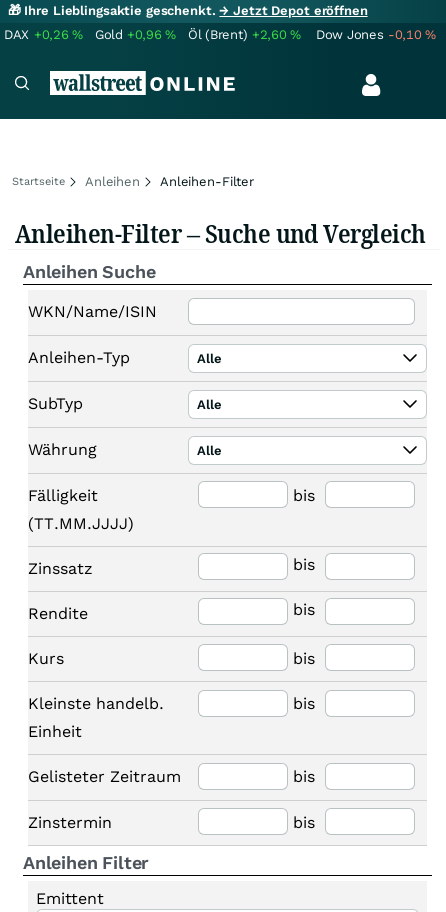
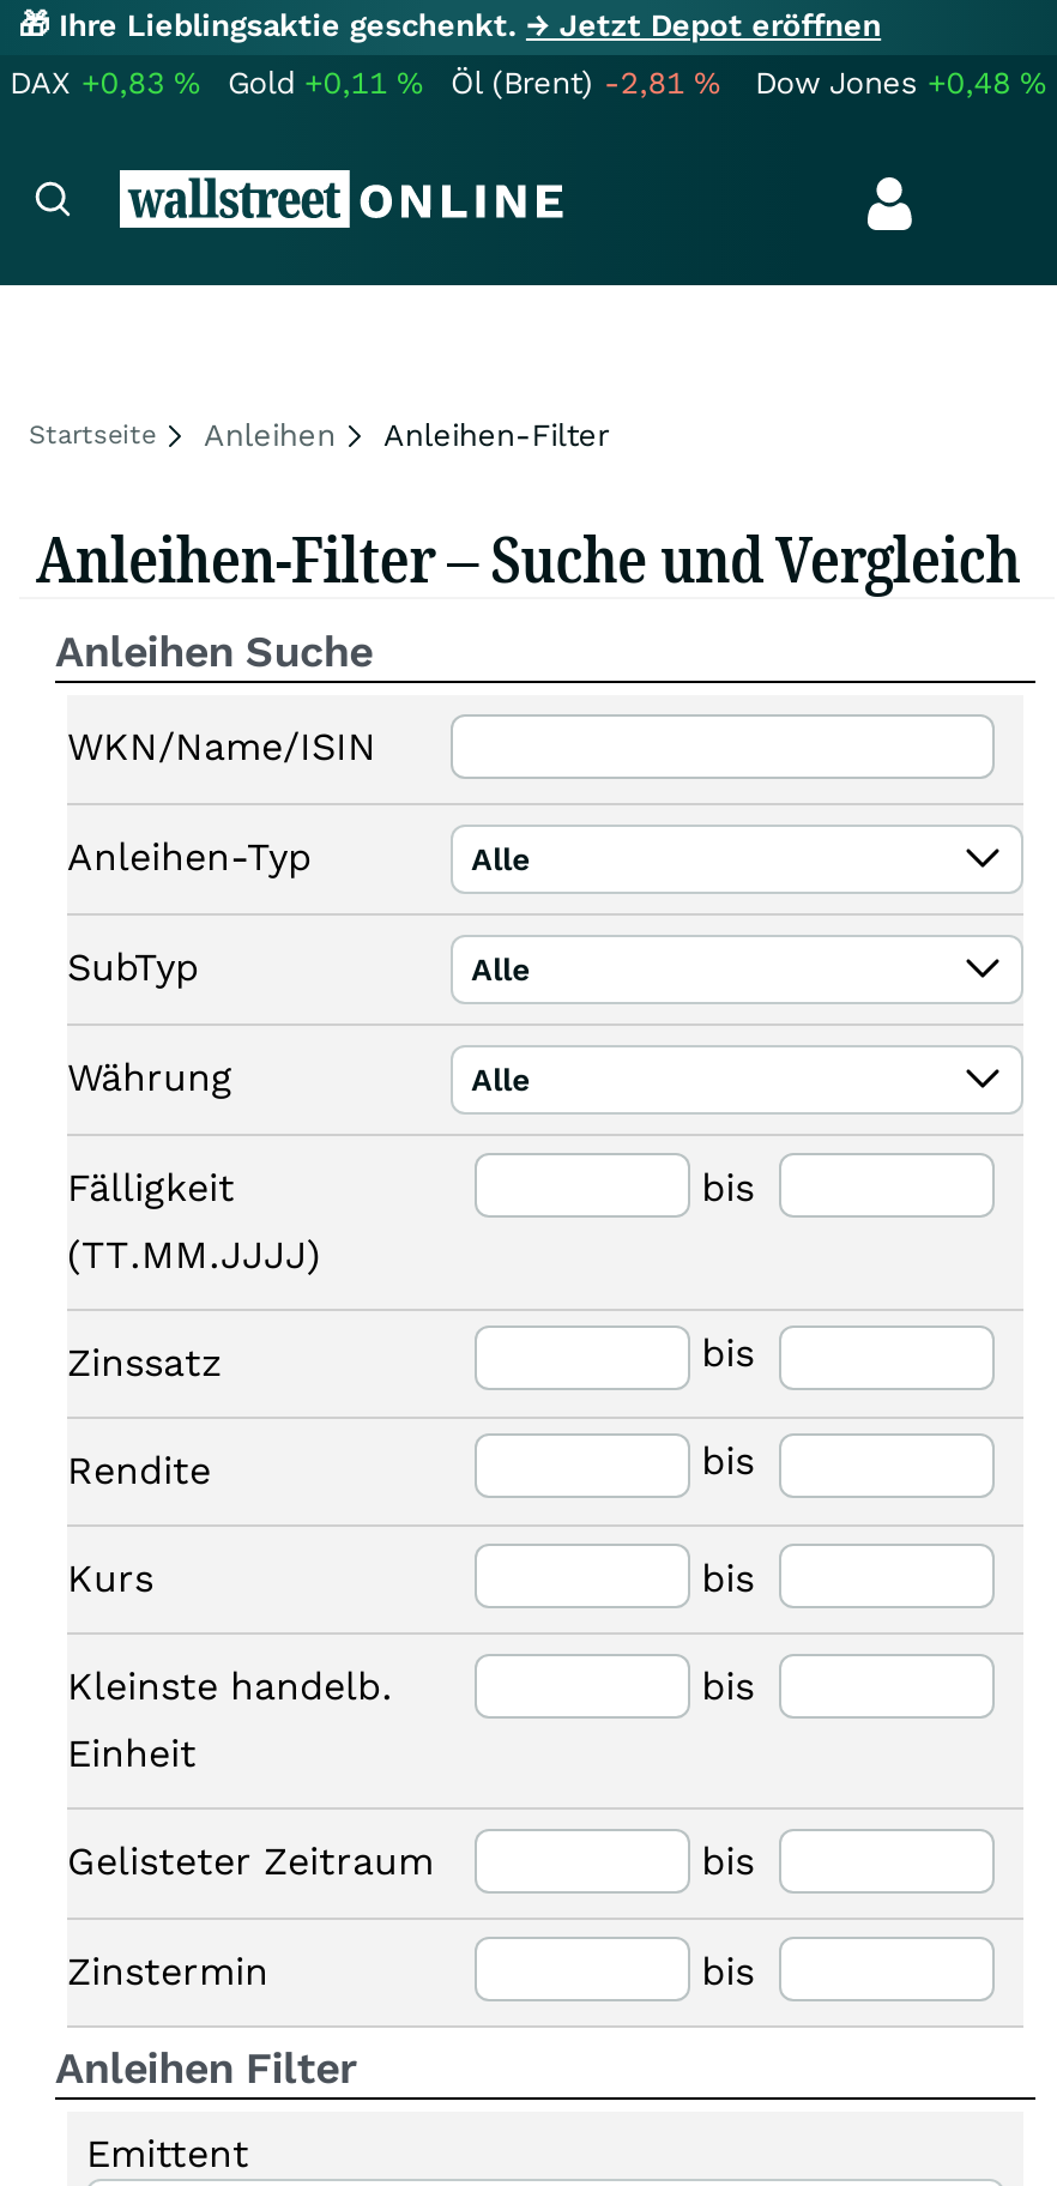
[4,27,83,42] DAX +0,26% -> [10,65,199,101] DAX +0,83%
[95,27,176,42] Gold +0,96% -> [228,65,422,101] Gold +0,11%
[188,27,301,42] Öl (Brent) +2,60% -> [451,65,720,101] Öl (Brent) -2,81%
[316,27,436,42] Dow Jones -0,10% -> [755,65,1045,101] Dow Jones +0,48%

